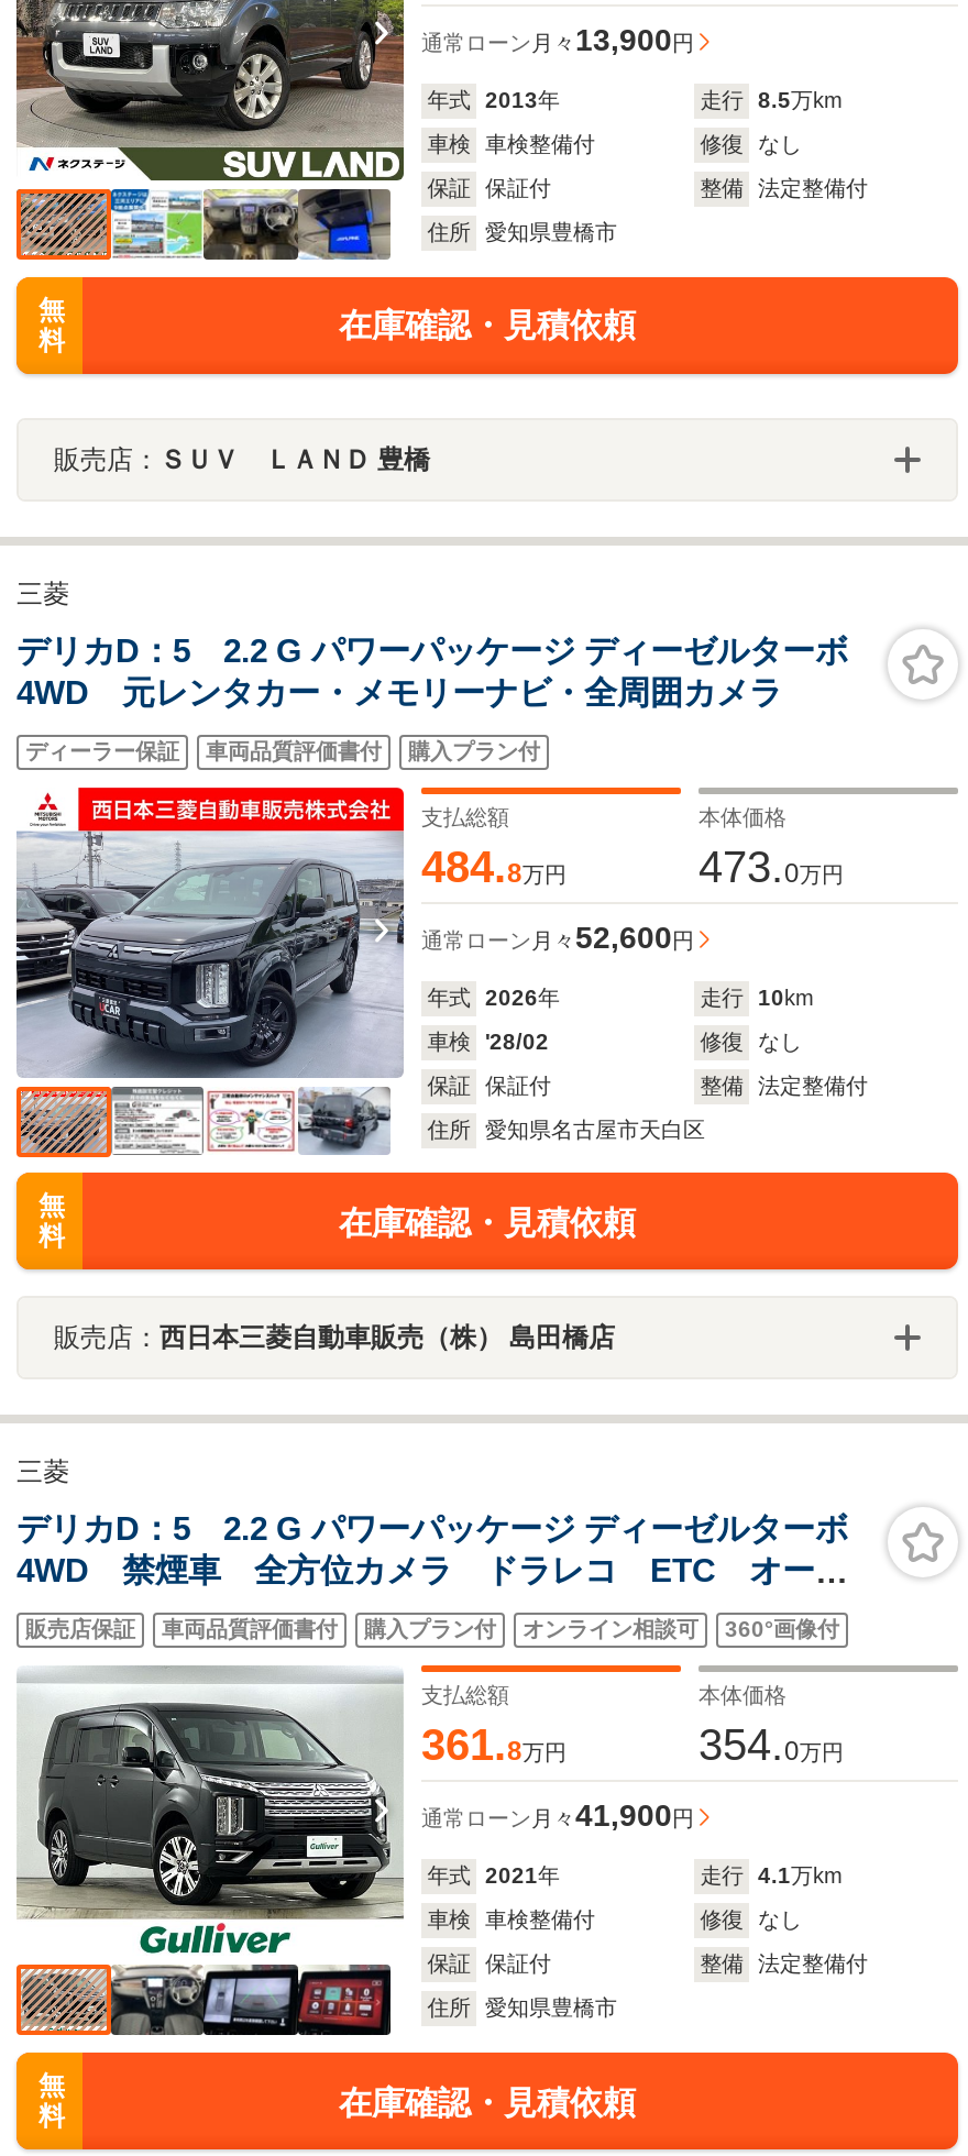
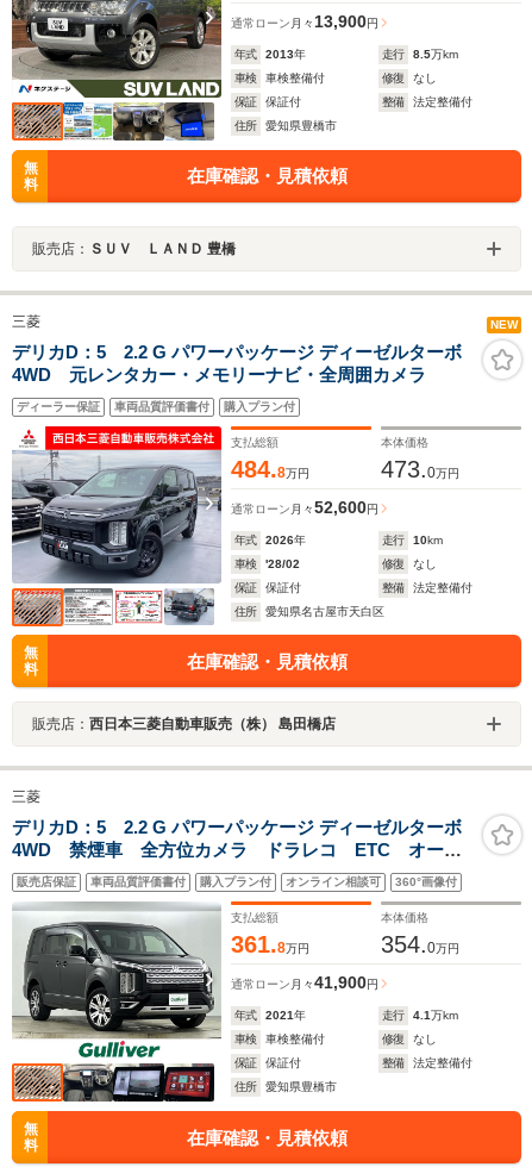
none -> [490,317,518,331] NEW

